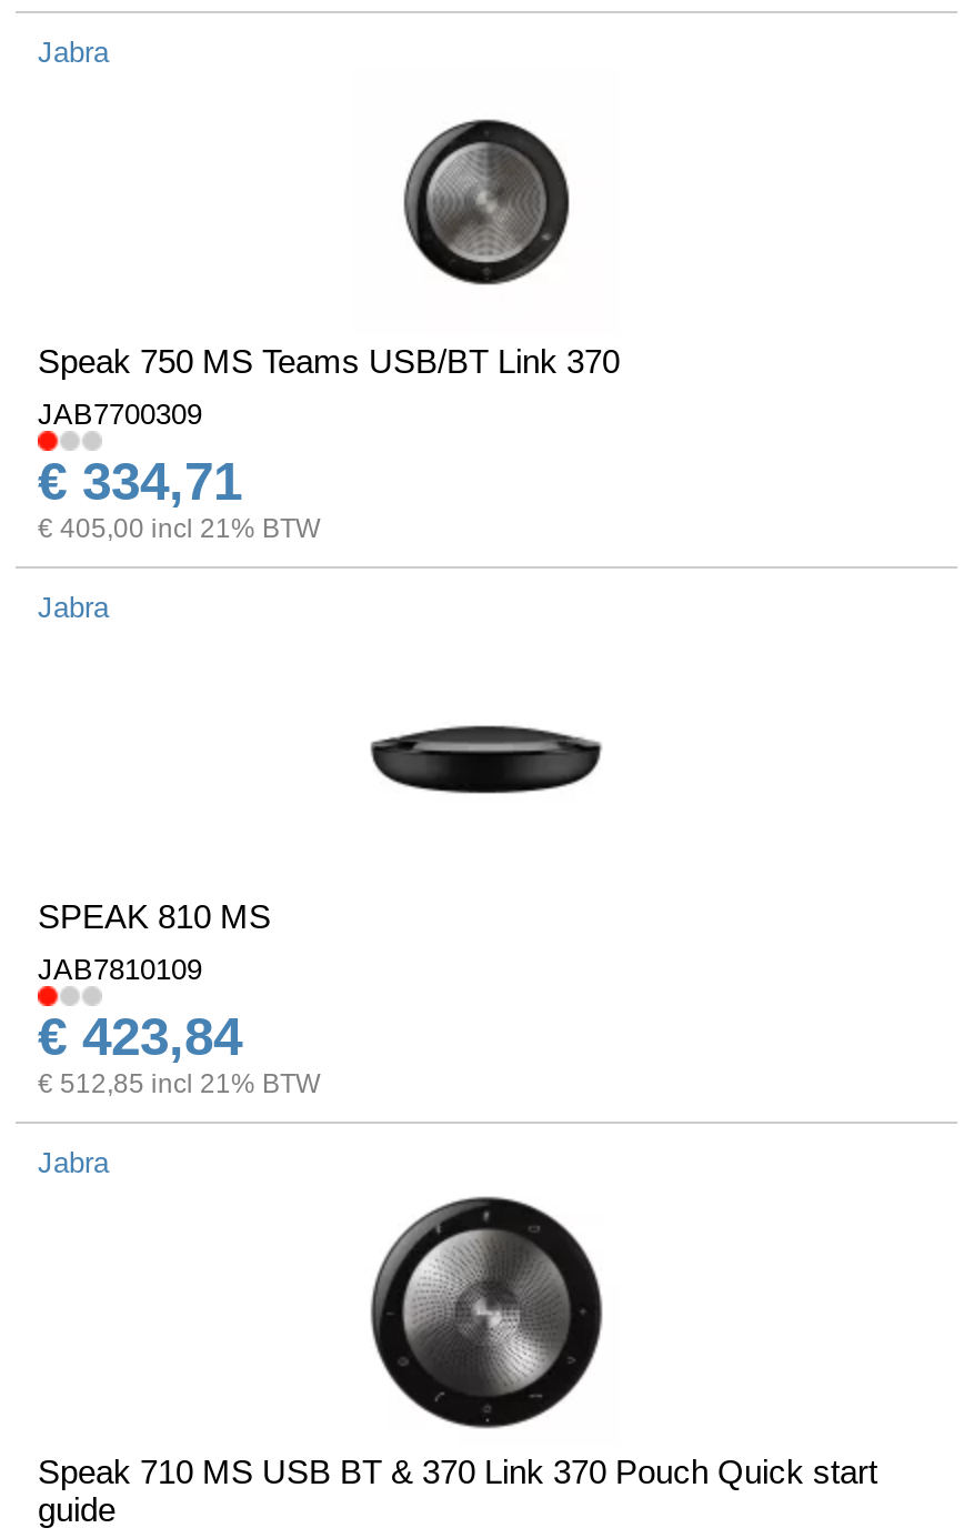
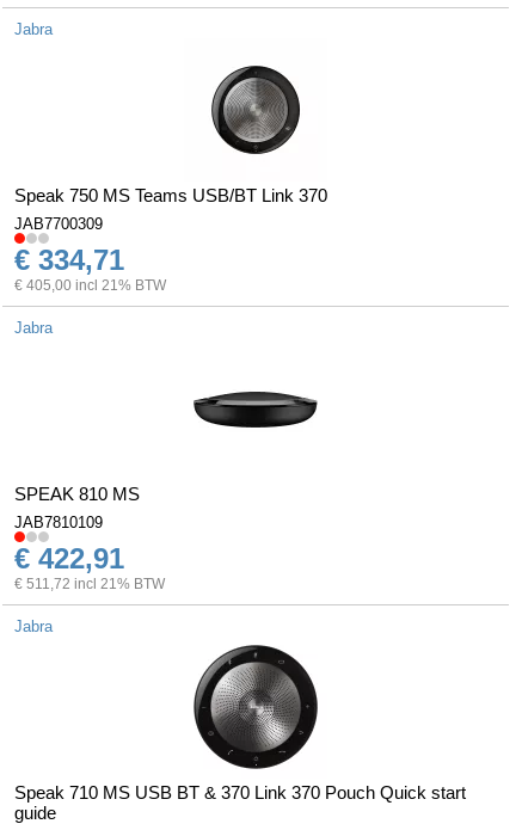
[38,1006,242,1066] € 423,84 -> [14,542,124,574] € 422,91
[38,1068,320,1099] € 512,85 incl 21% BTW -> [14,576,165,592] € 511,72 incl 21% BTW

